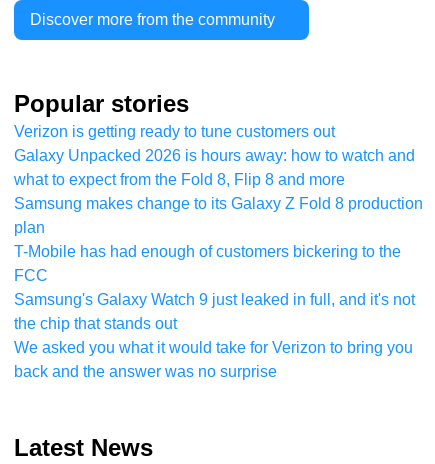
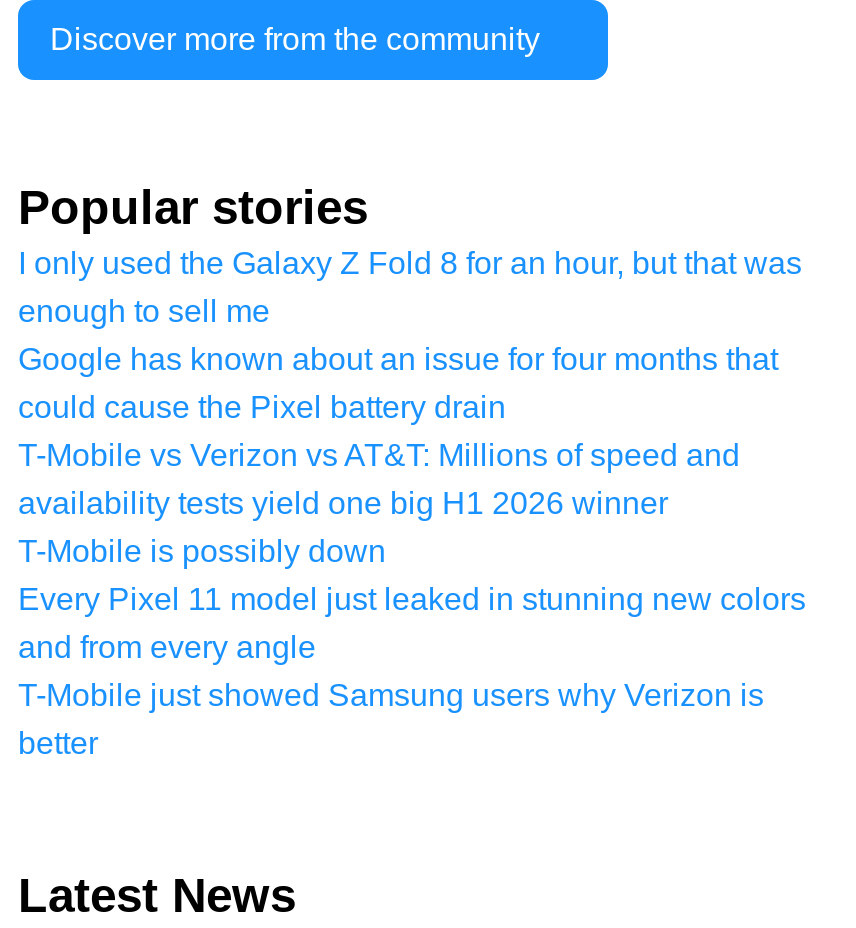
[14,123,423,380] Verizon is getting ready to tune customers out | Galaxy Unpacked 2026 is hours away: how to watch and | what to expect from the Fold 8, Flip 8 and more | Samsung makes change to its Galaxy Z Fold 8 production | plan | T-Mobile has had enough of customers bickering to the | FCC | Samsung's Galaxy Watch 9 just leaked in full, and it's not | the chip that stands out | We asked you what it would take for Verizon to bring you | back and the answer was no surprise -> [18,245,806,759] I only used the Galaxy Z Fold 8 for an hour, but that was | enough to sell me | Google has known about an issue for four months that | could cause the Pixel battery drain | T-Mobile vs Verizon vs AT&T: Millions of speed and | availability tests yield one big H1 2026 winner | T-Mobile is possibly down | Every Pixel 11 model just leaked in stunning new colors | and from every angle | T-Mobile just showed Samsung users why Verizon is | better

